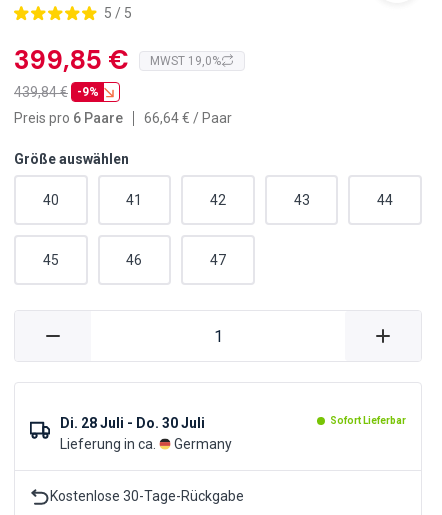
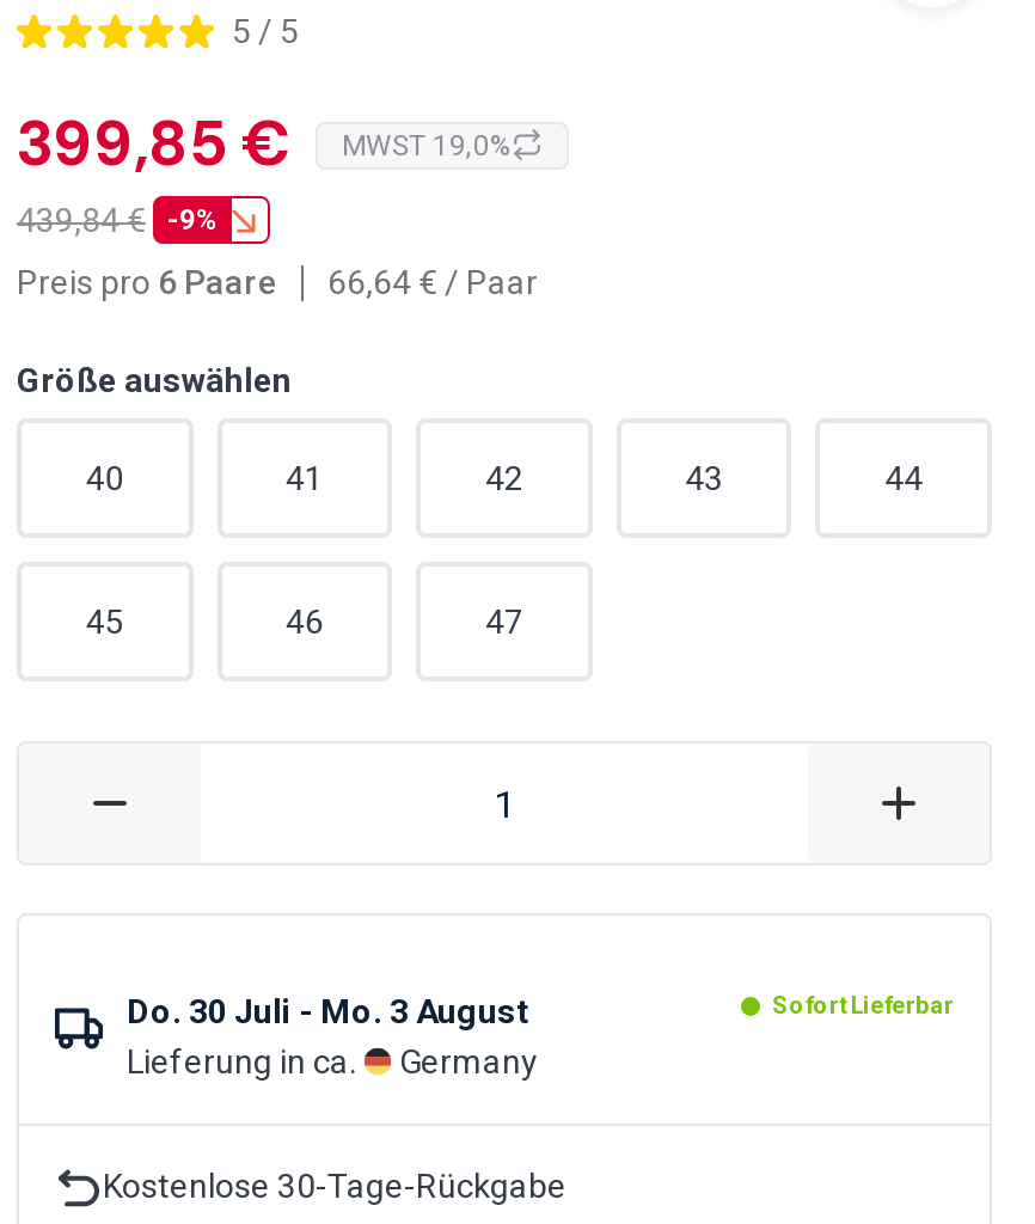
[60,415,205,431] Di. 28 Juli - Do. 30 Juli -> [127,992,528,1030] Do. 30 Juli - Mo. 3 August

